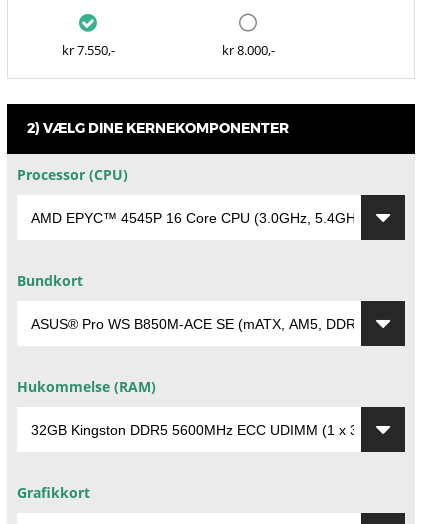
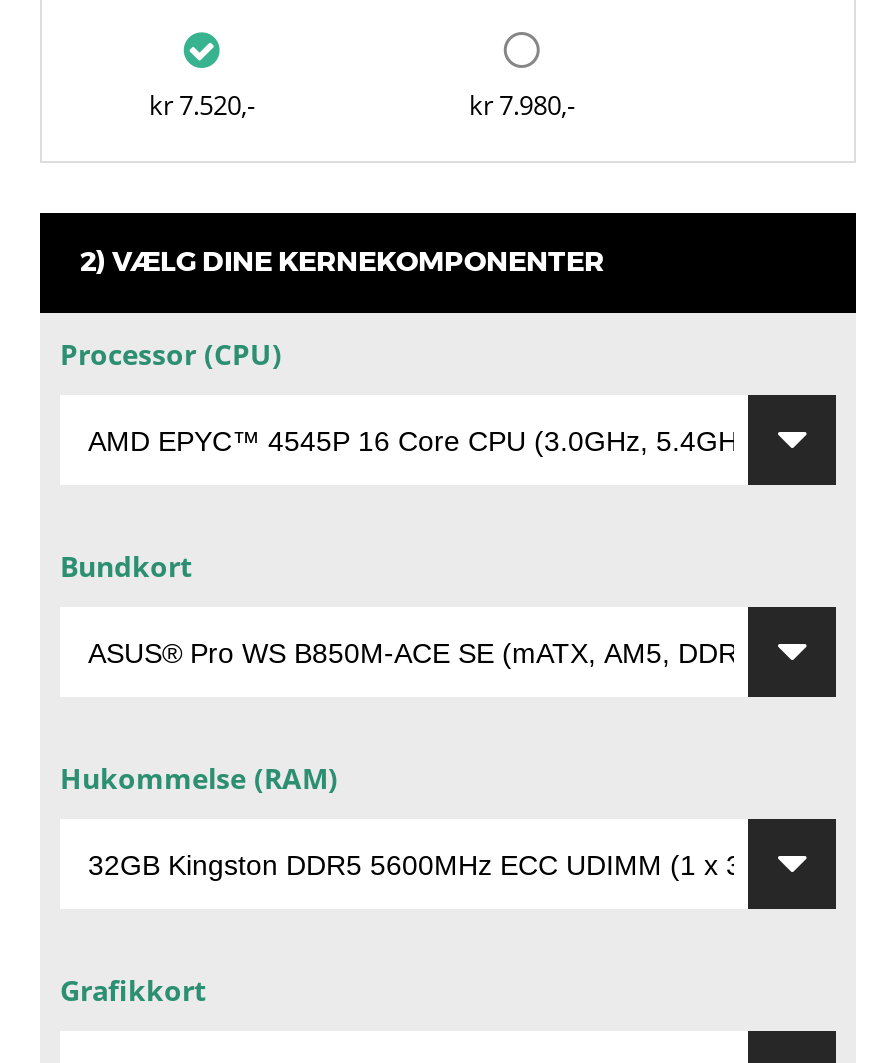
[61,41,114,59] kr 7.550,- -> [149,88,255,124] kr 7.520,-
[221,41,274,59] kr 8.000,- -> [469,88,575,124] kr 7.980,-

